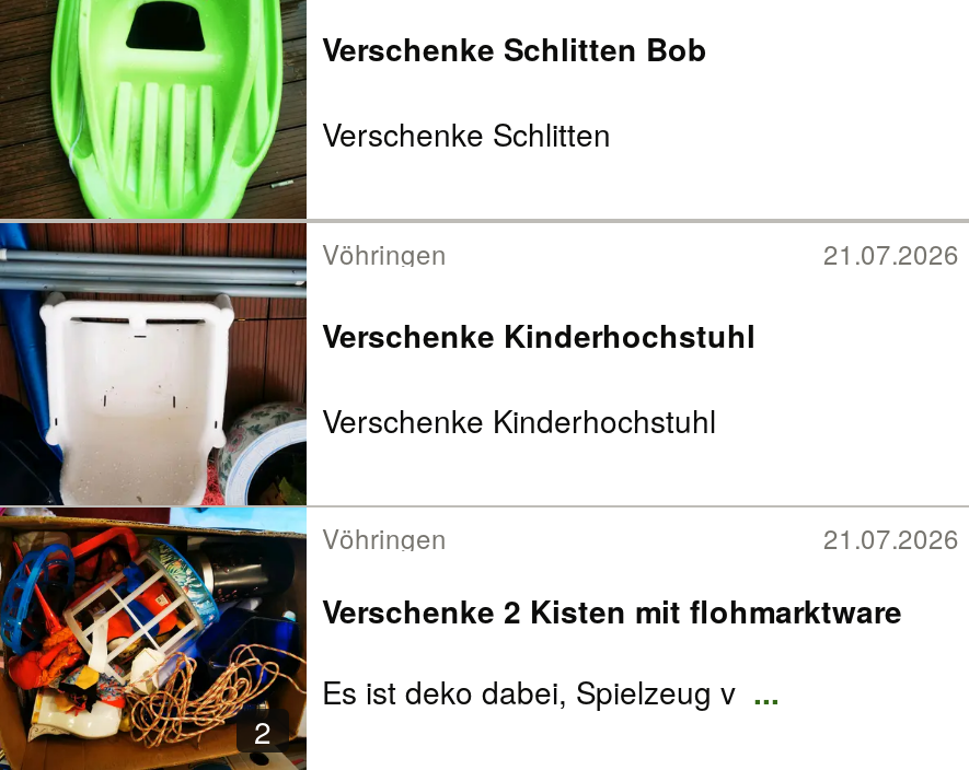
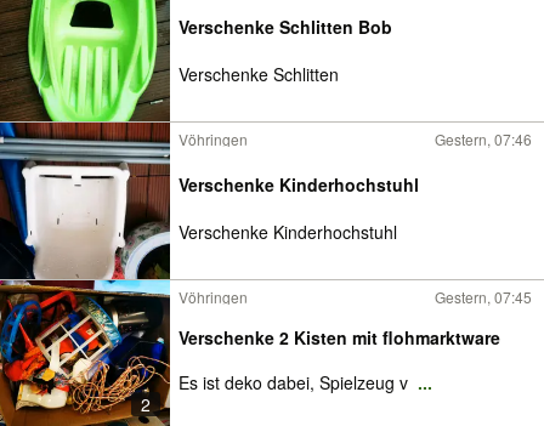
[823,234,959,271] 21.07.2026 -> [435,129,532,149] Gestern, 07:46
[823,518,959,556] 21.07.2026 -> [435,286,532,307] Gestern, 07:45

